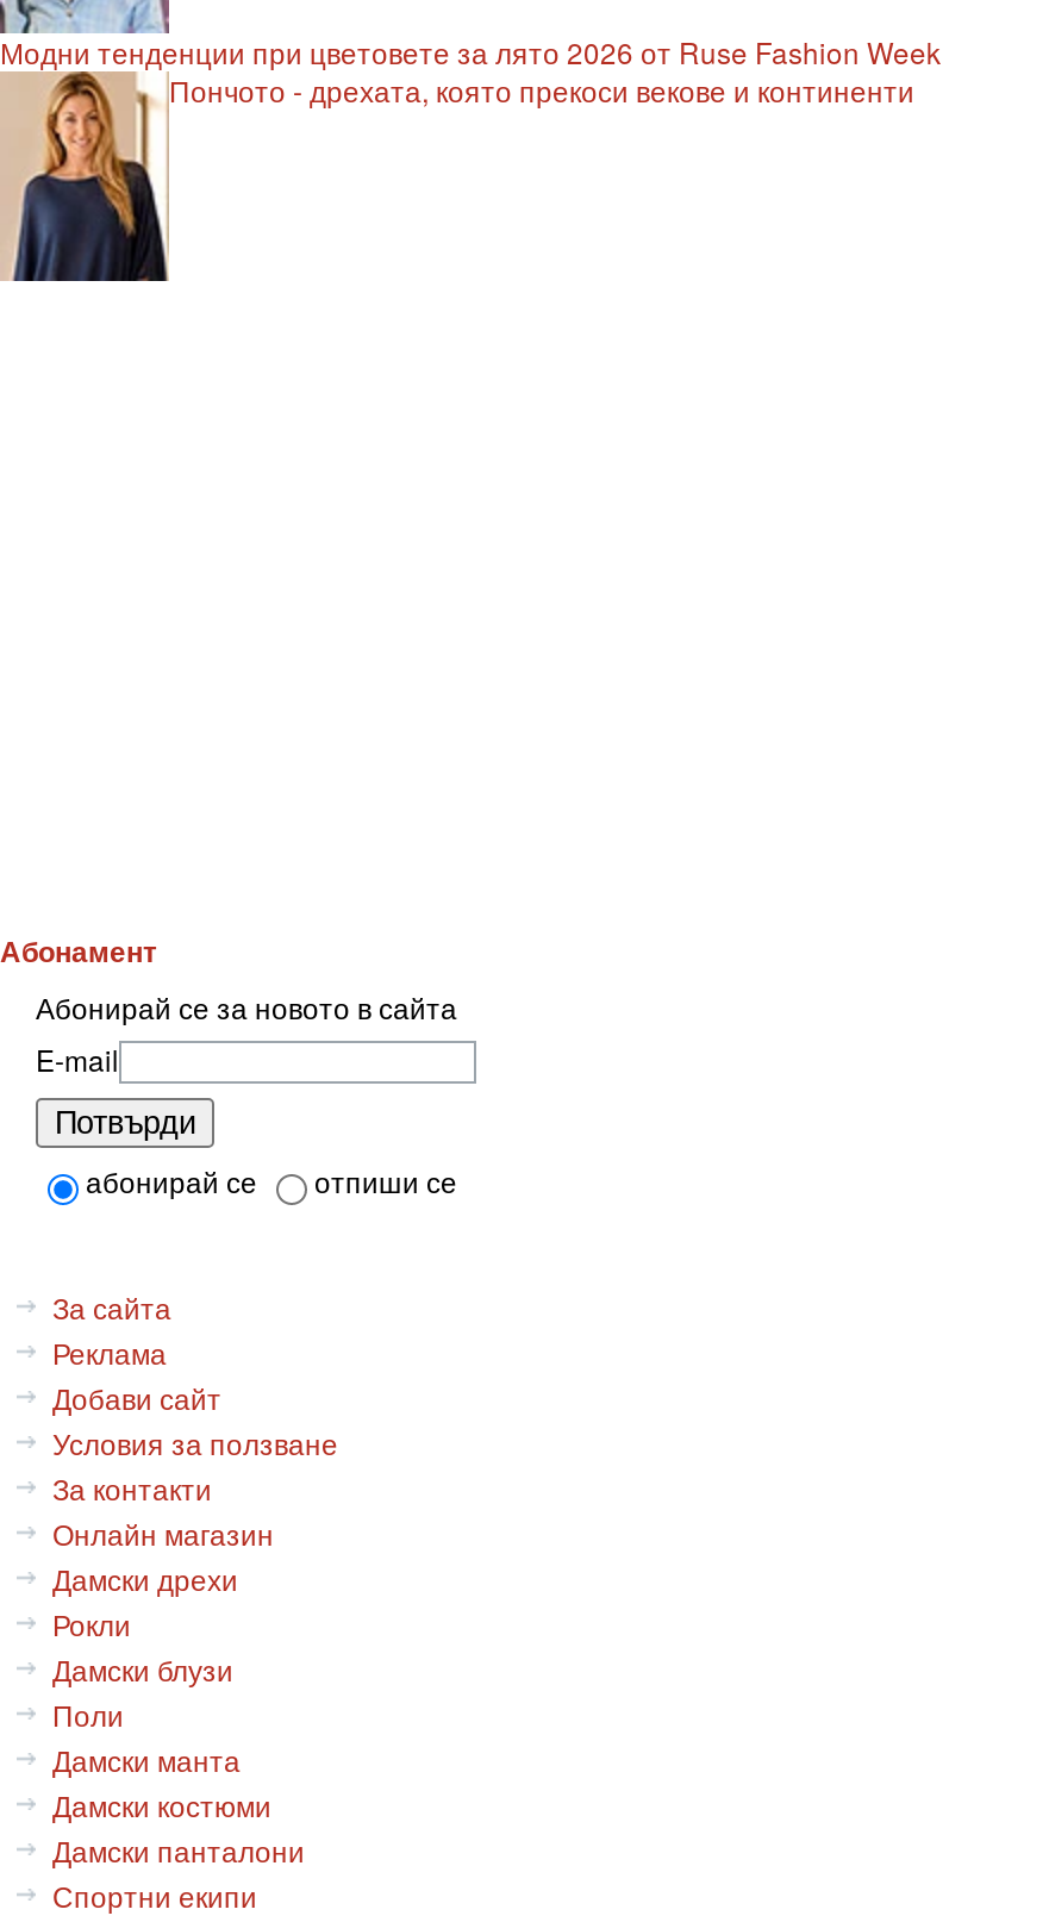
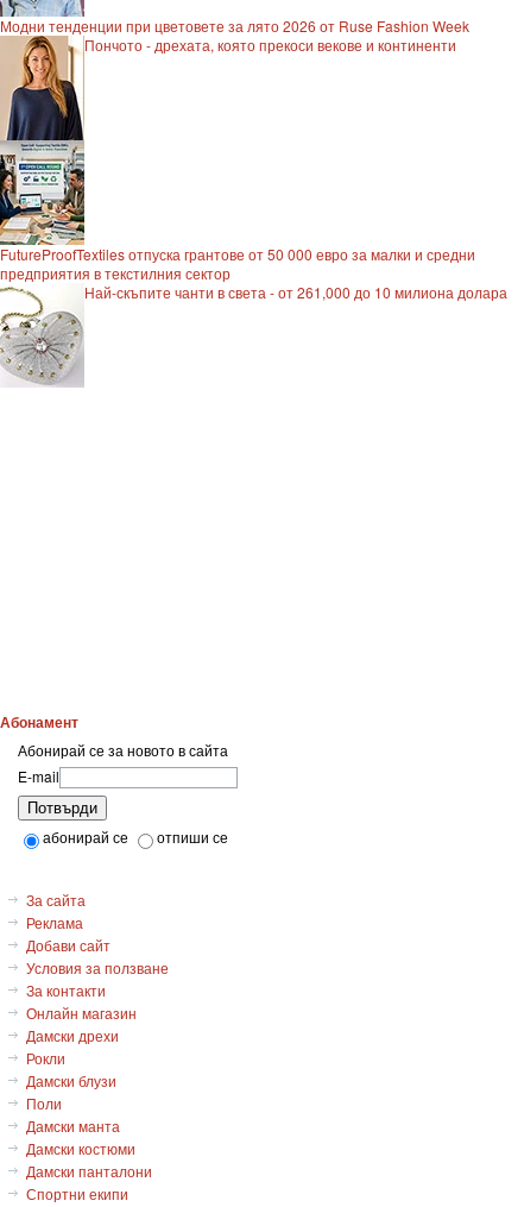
none -> [0,139,507,302] [image] | FutureProofTextiles отпуска грантове от 50 000 евро за малки и средни | предприятия в текстилния сектор | Най-скъпите чанти в света - от 261,000 до 10 милиона долара
none -> [4,291,84,388] [image]

